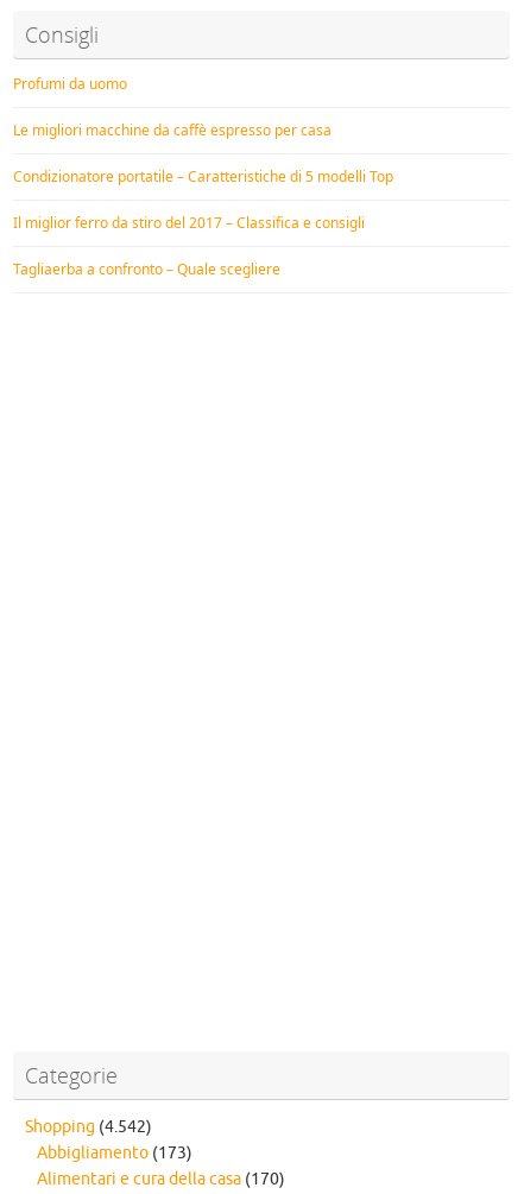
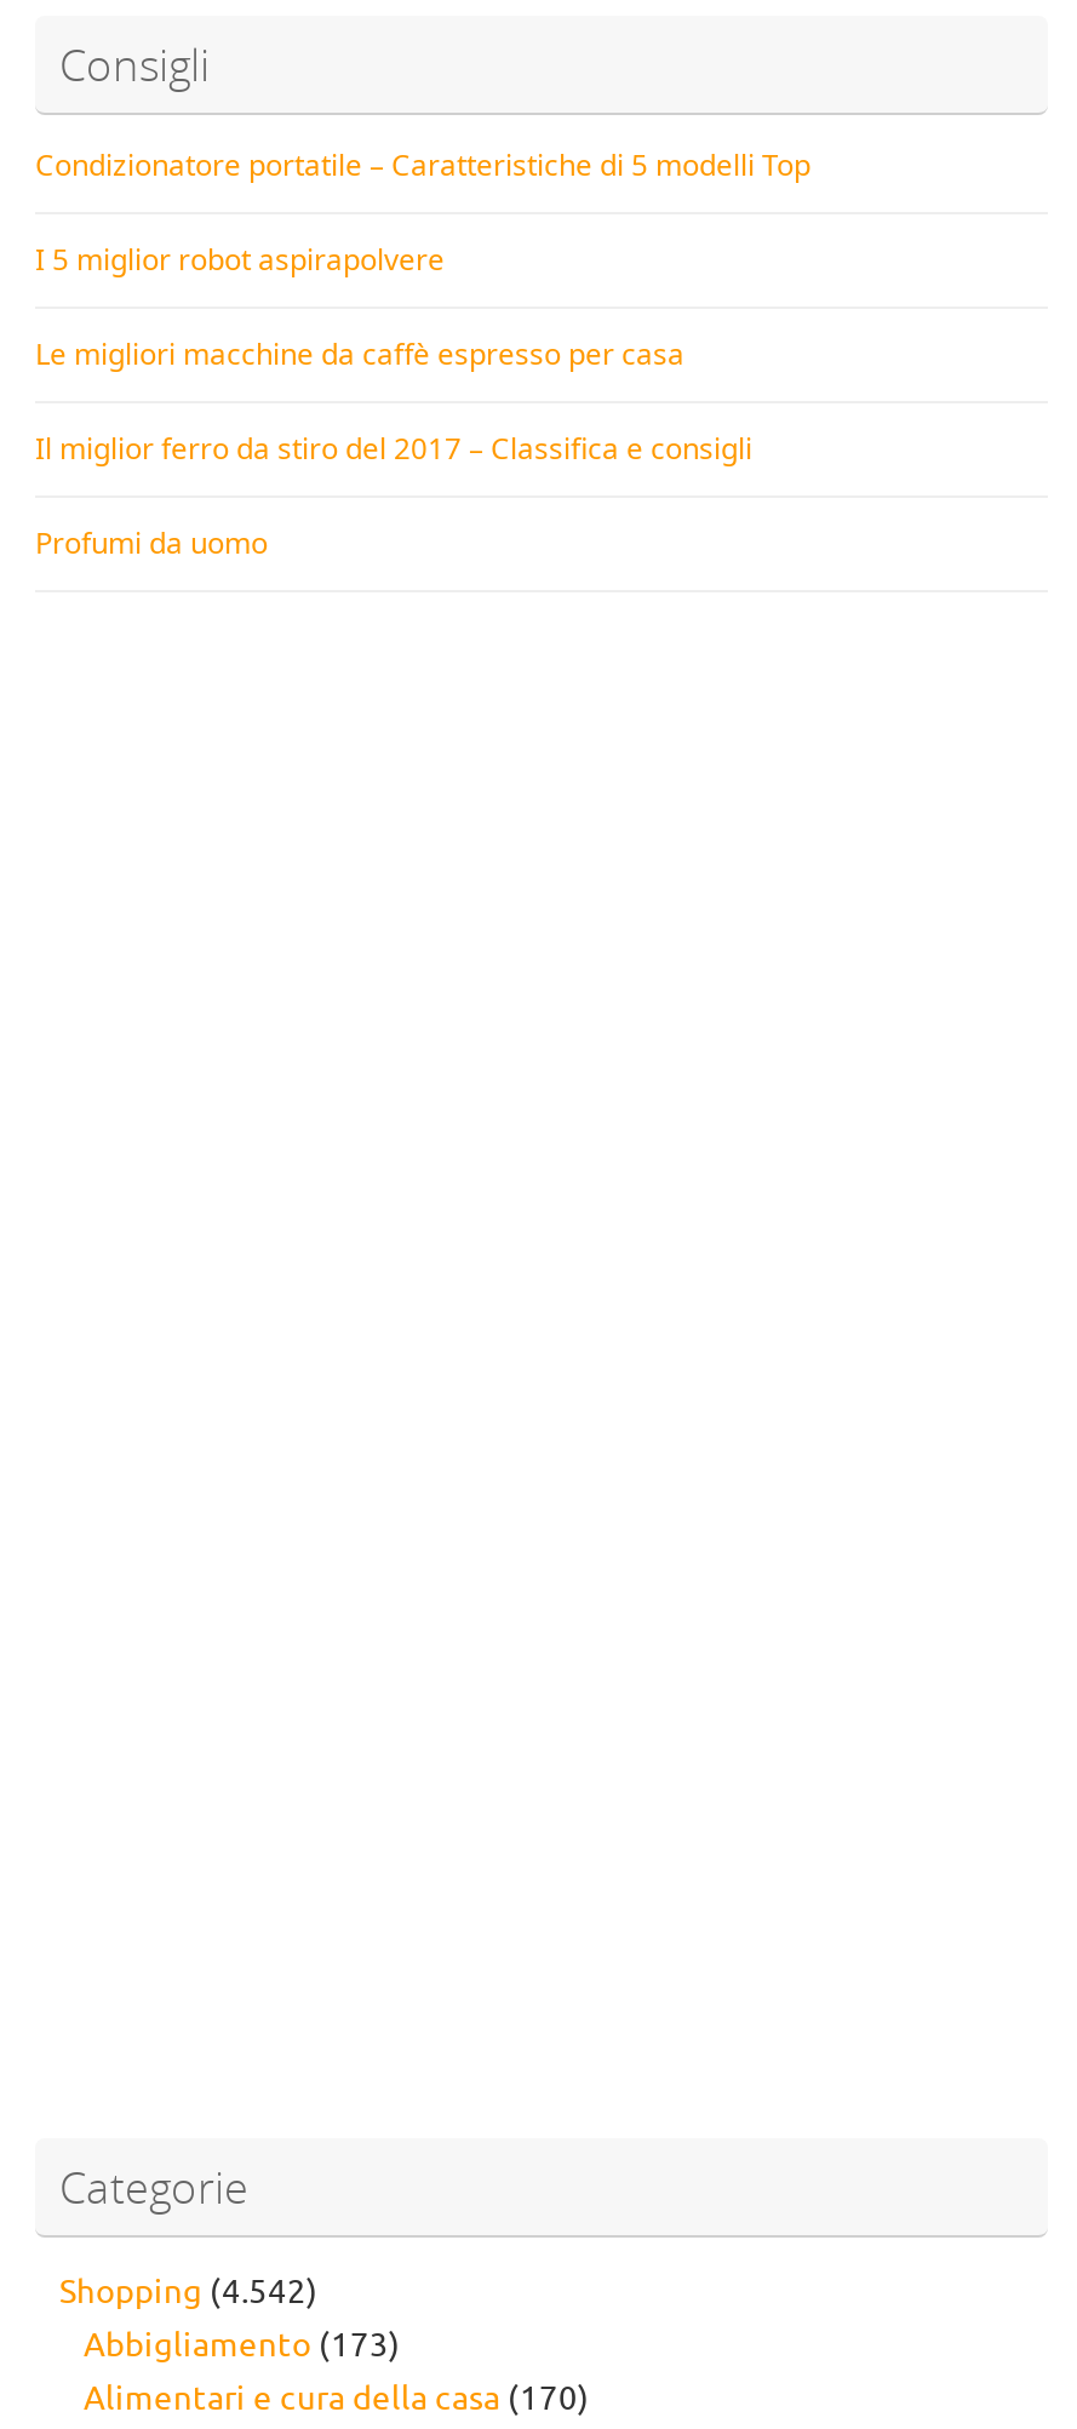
none -> [35,239,445,280] I 5 miglior robot aspirapolvere
moved [13,74,127,94] -> [35,522,268,564]: Profumi da uomo
moved [13,120,393,233] -> [35,144,810,469]: Le migliori macchine da caffè espresso per casa | Condizionatore portatile – Caratteristiche di 5 modelli Top | Il miglior ferro da stiro del 2017 – Classifica e consigli
[13,259,280,279] Tagliaerba a confronto – Quale scegliere -> none

